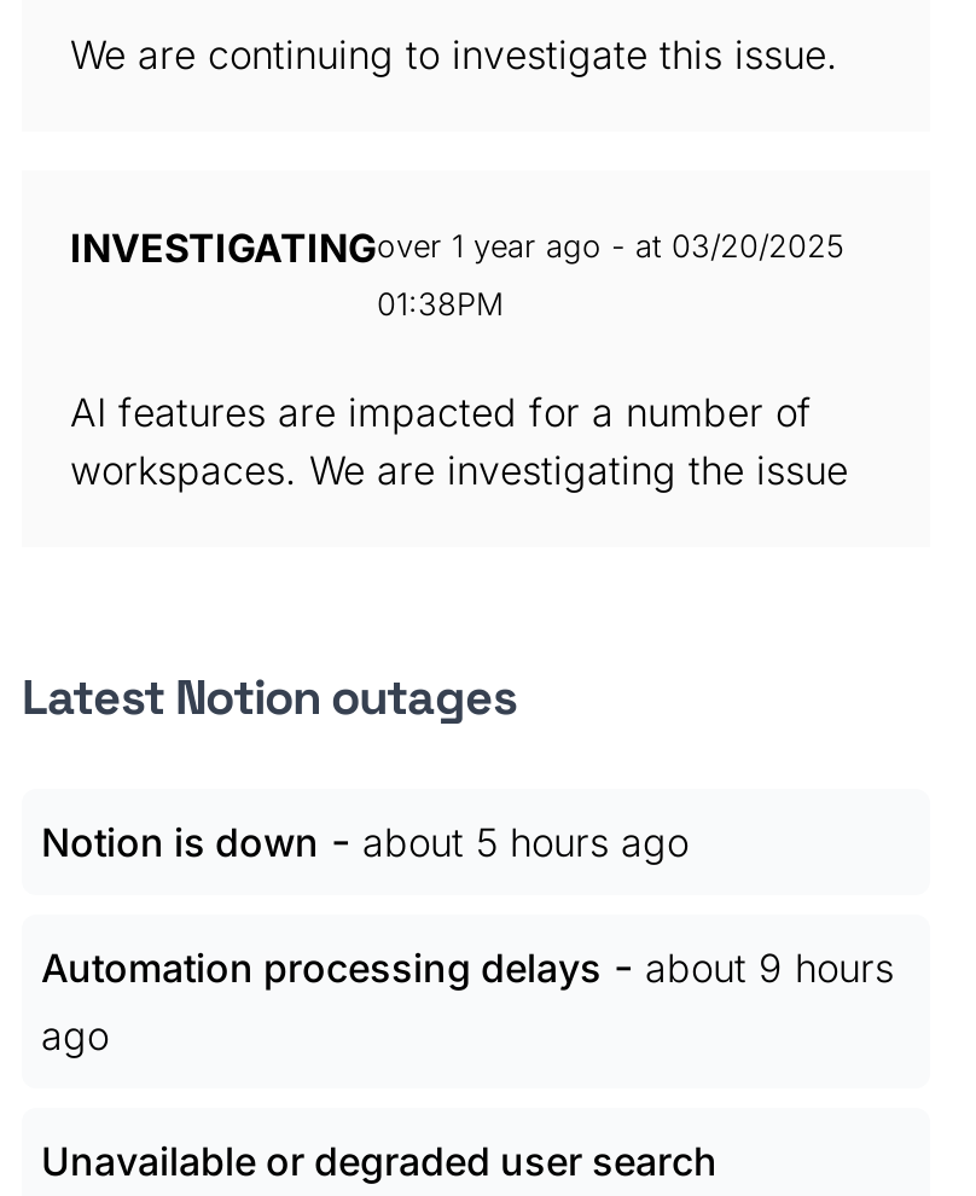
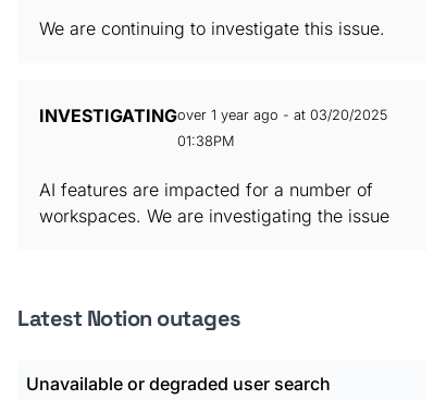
[41,815,894,1059] Notion is down - about 5 hours ago | Automation processing delays - about 9 hours | ago -> none

